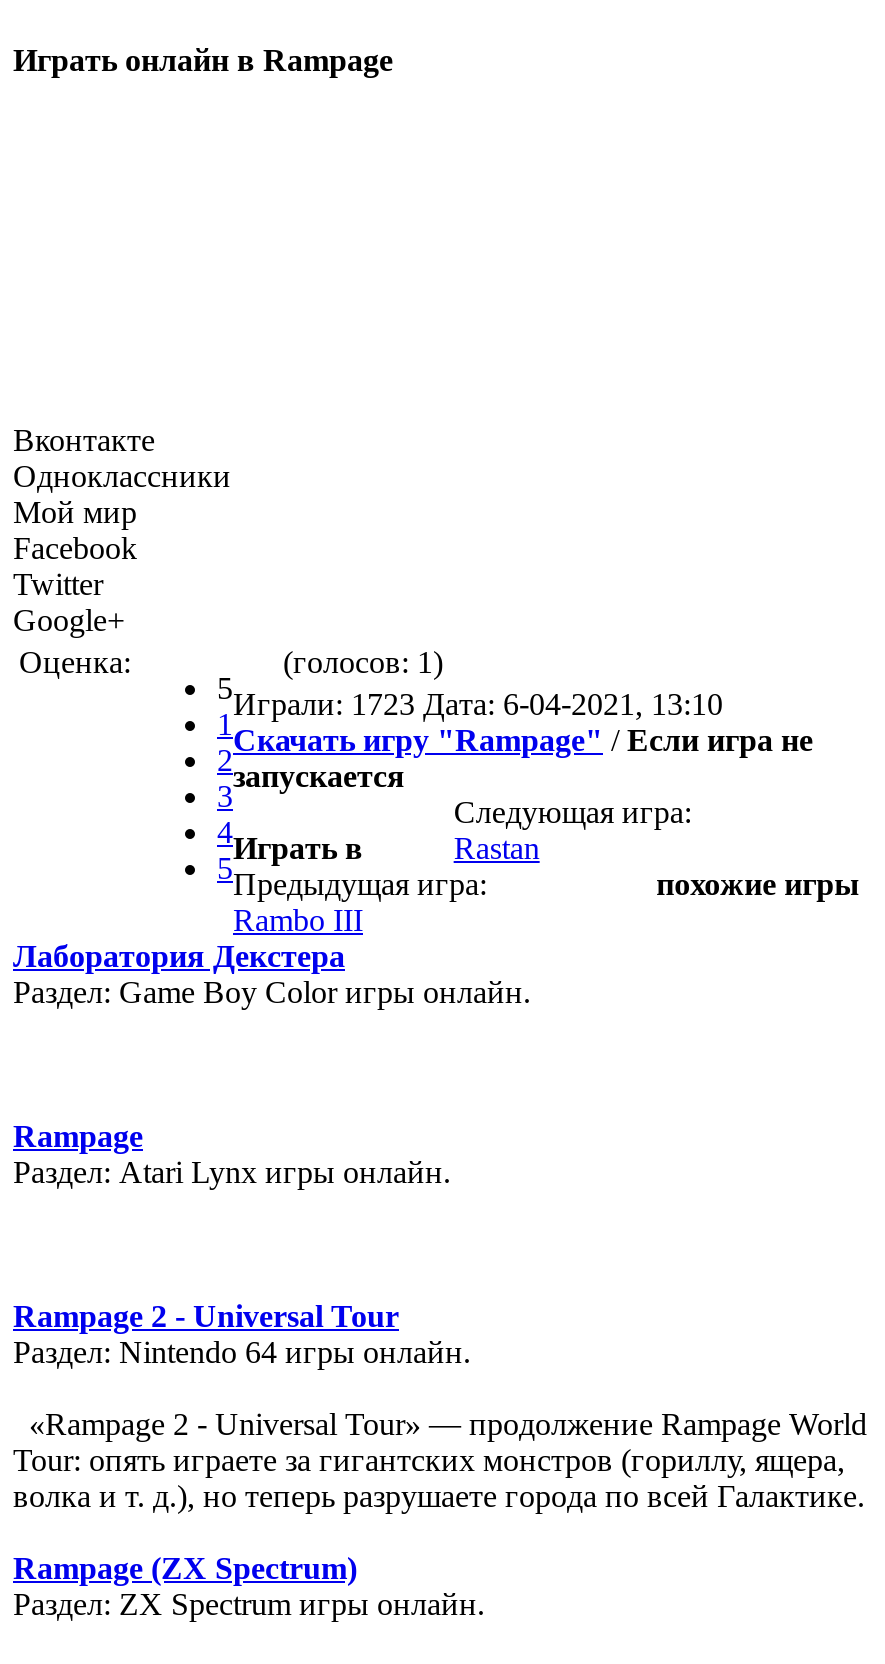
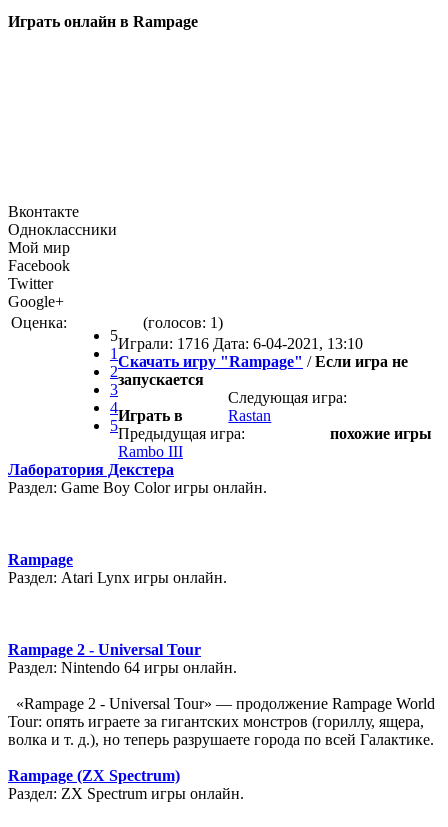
[217,671,723,721] 5 Играли: 1723 Дата: 6-04-2021, 13:10 -> [110,327,363,352] 5 Играли: 1716 Дата: 6-04-2021, 13:10

